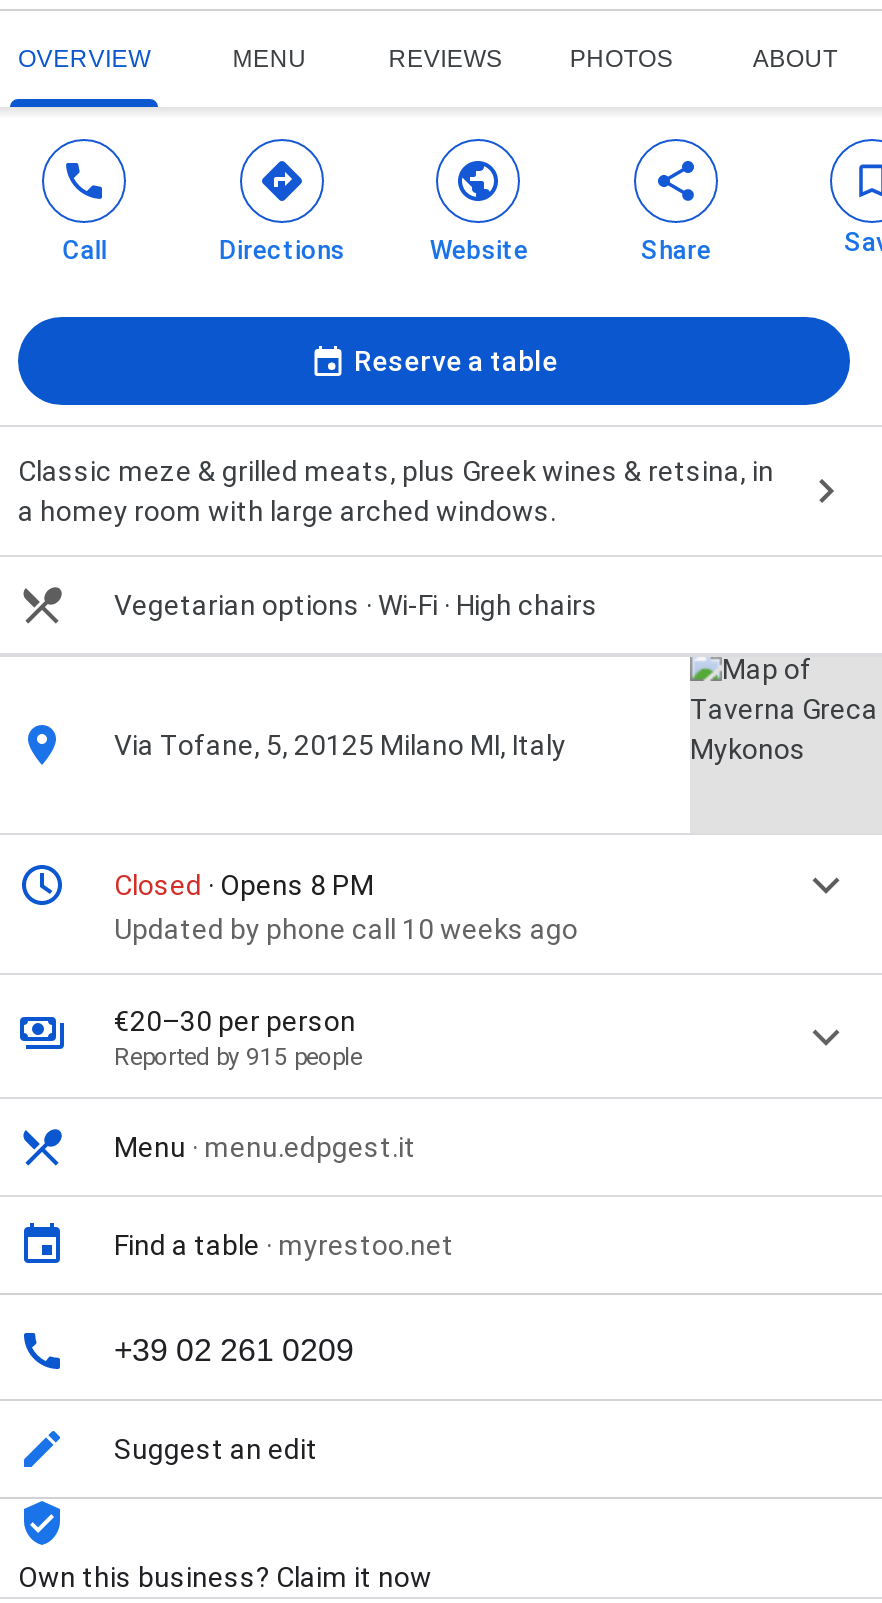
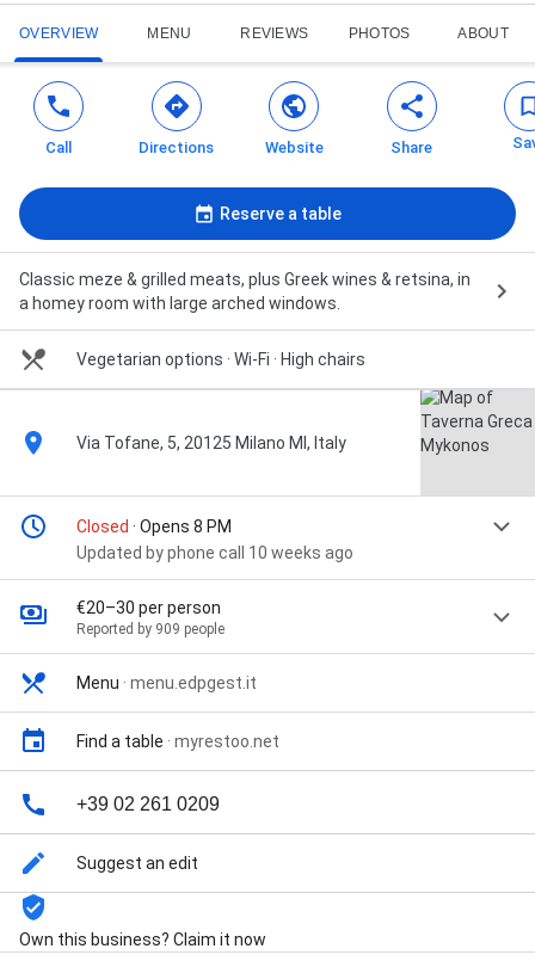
[114,1043,362,1071] Reported by 915 people -> [76,621,225,638] Reported by 909 people

